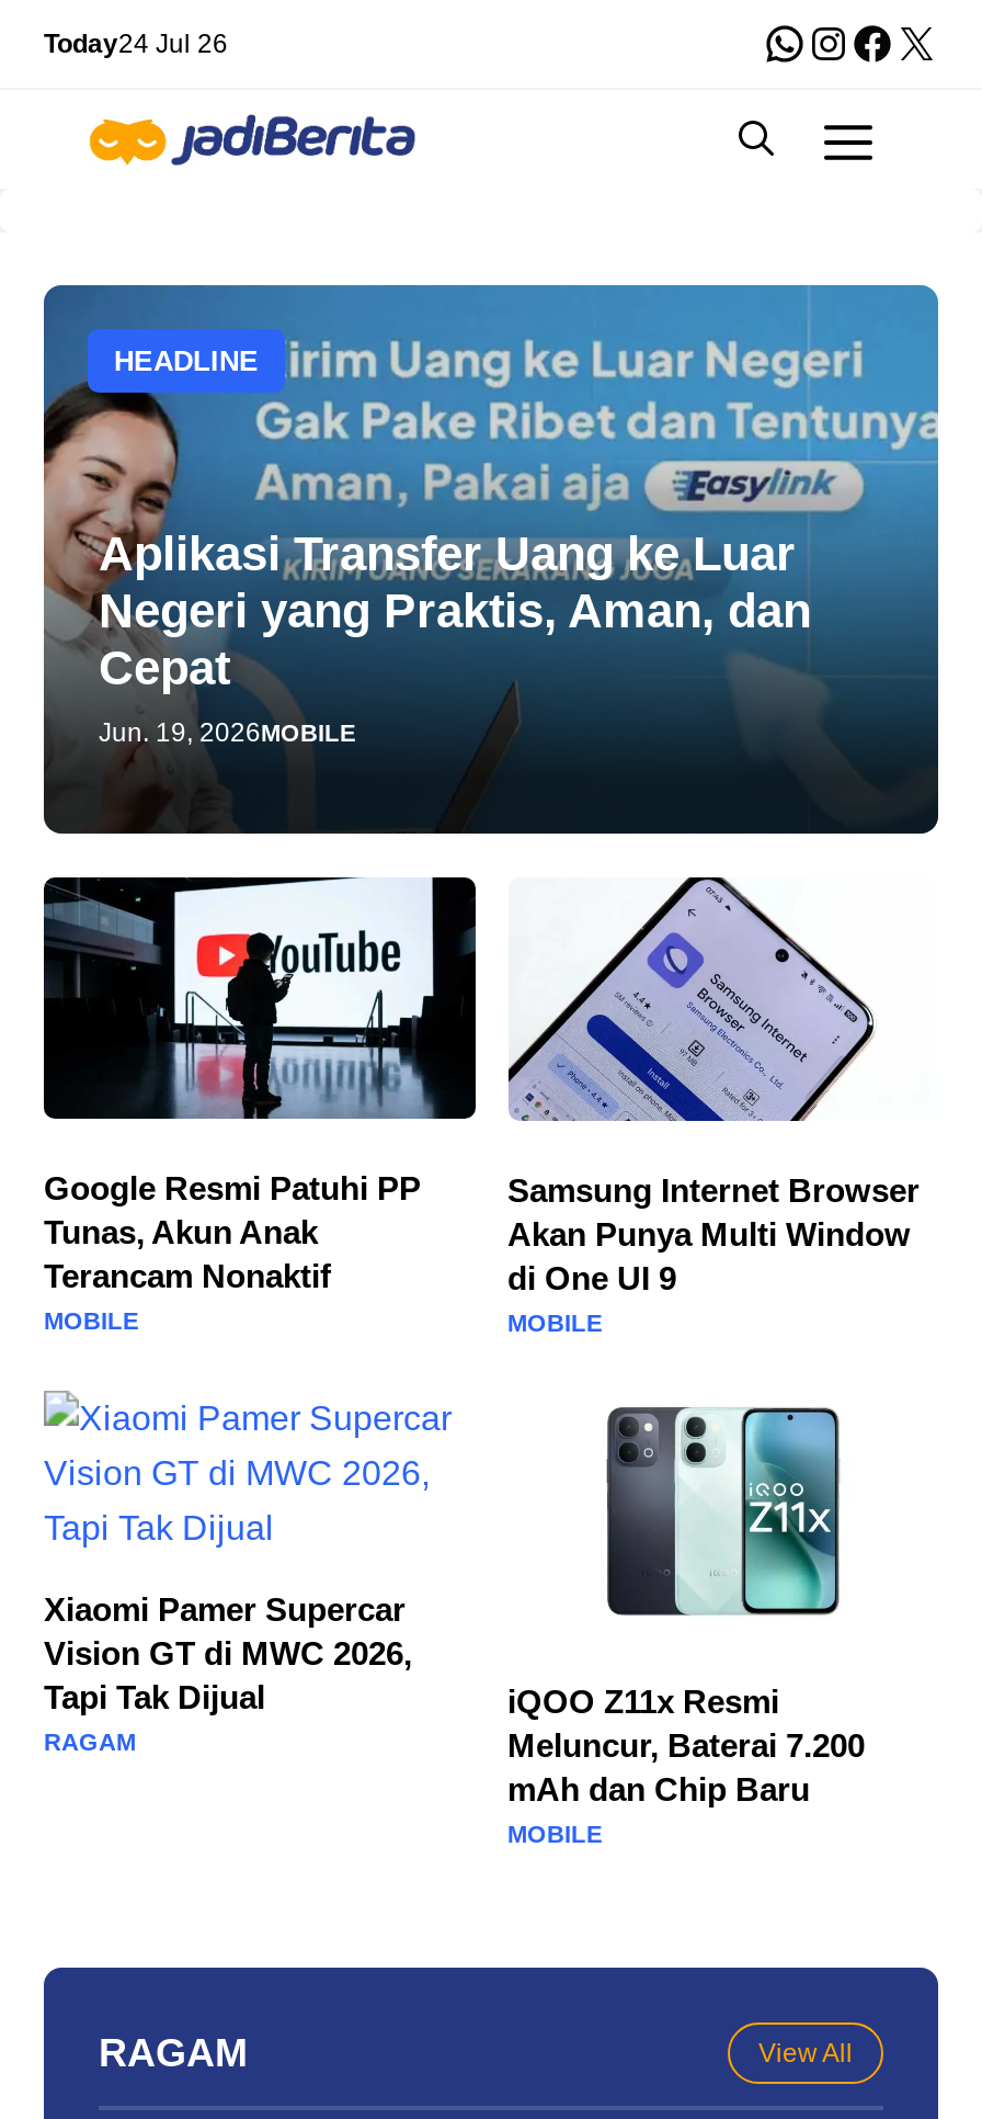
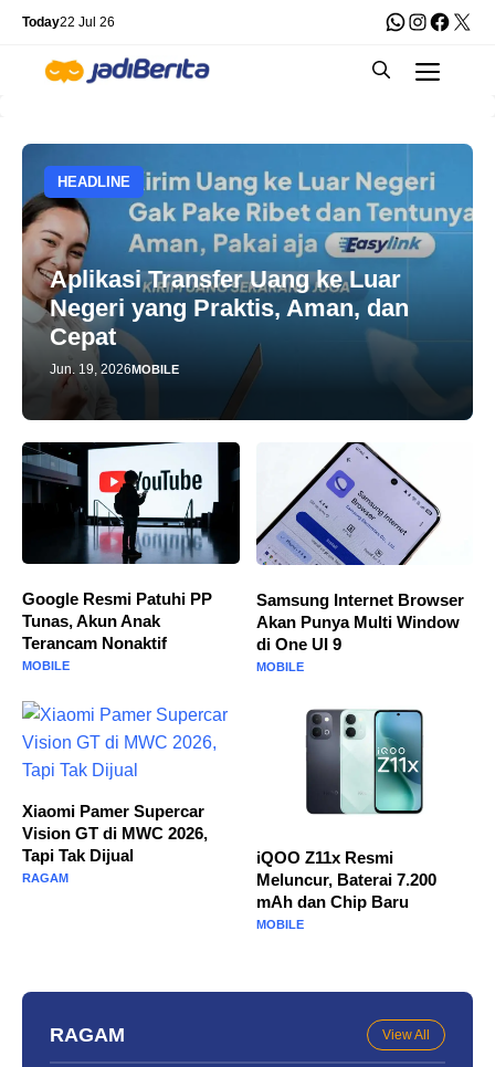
[44,29,228,59] Today24 Jul 26 -> [22,14,115,30] Today22 Jul 26

